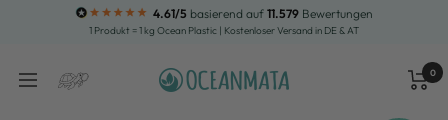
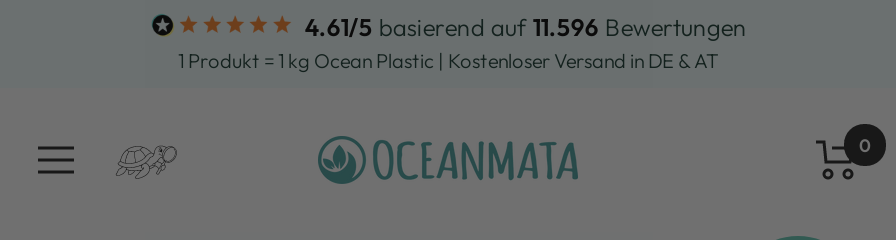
[153,6,373,21] 4.61/5 basierend auf 11.579 Bewertungen -> [305,12,747,42] 4.61/5 basierend auf 11.596 Bewertungen

